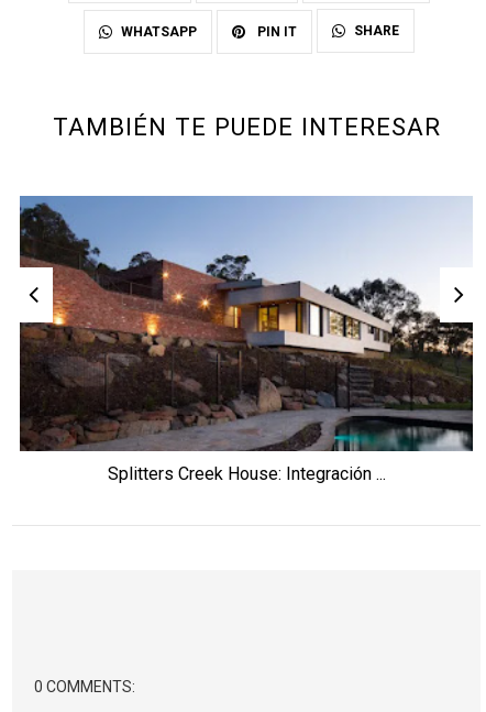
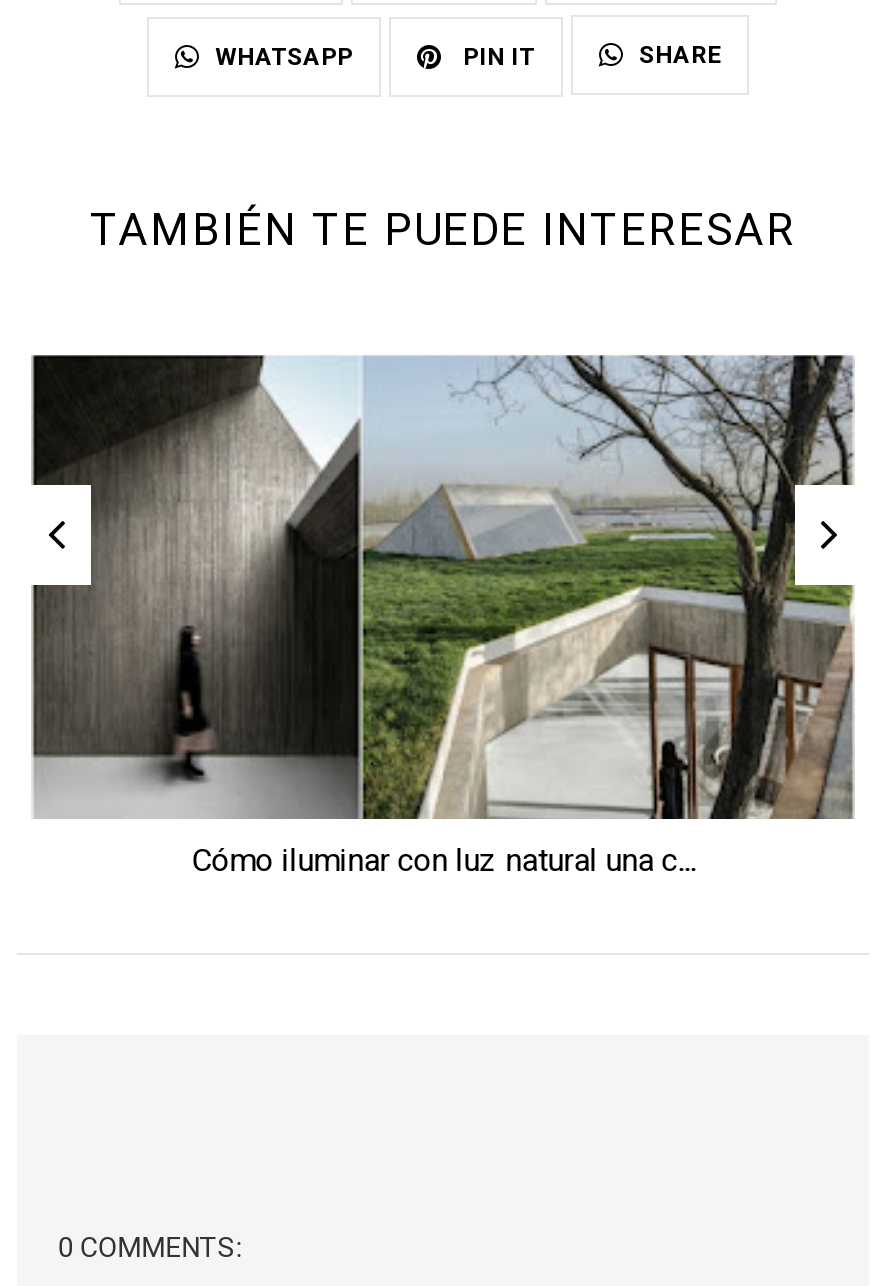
[19,195,474,484] [image] | Splitters Creek House: Integración ... -> [31,353,855,879] [image] | Cómo iluminar con luz natural una c...

